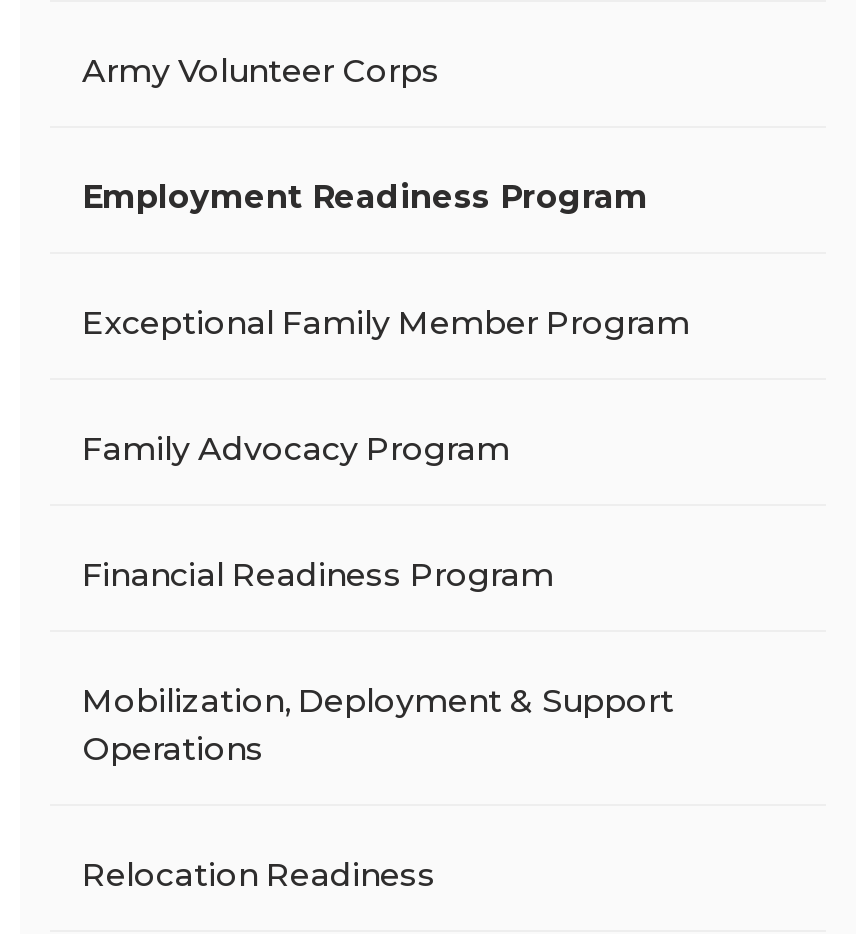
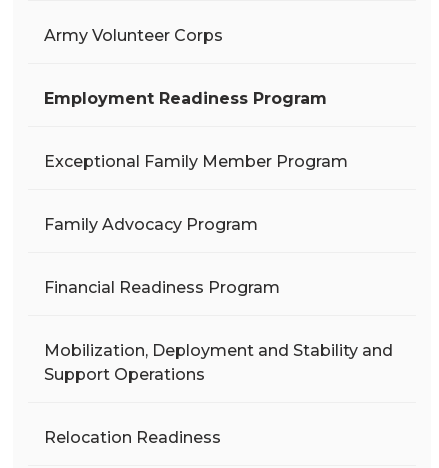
[82,682,674,768] Mobilization, Deployment & Support | Operations -> [44,341,393,384] Mobilization, Deployment and Stability and | Support Operations

